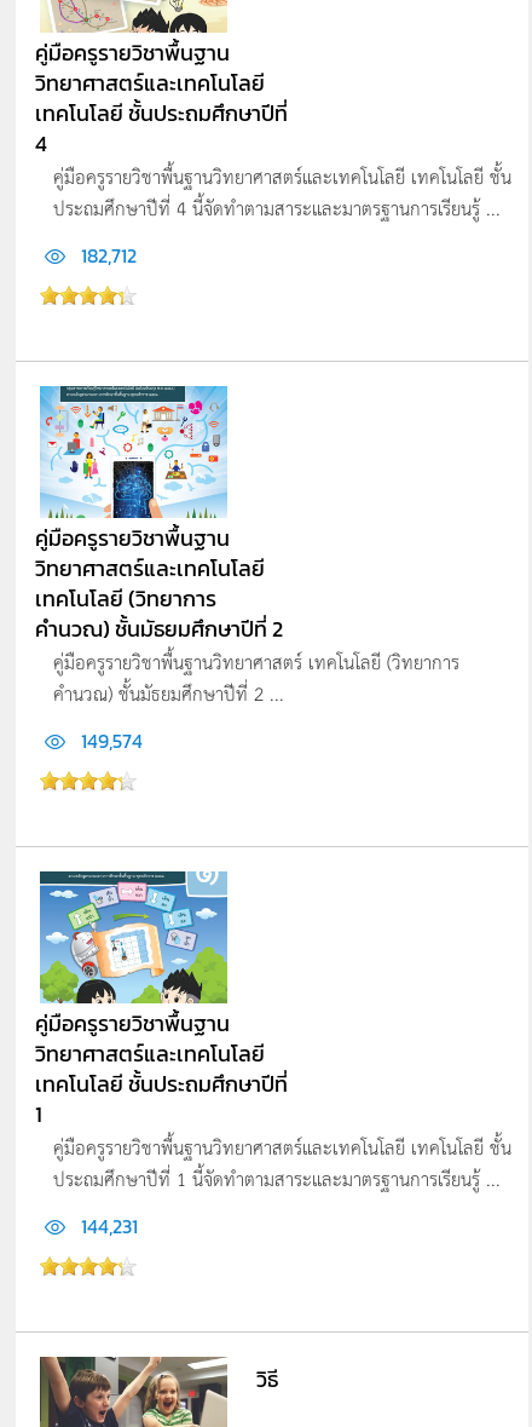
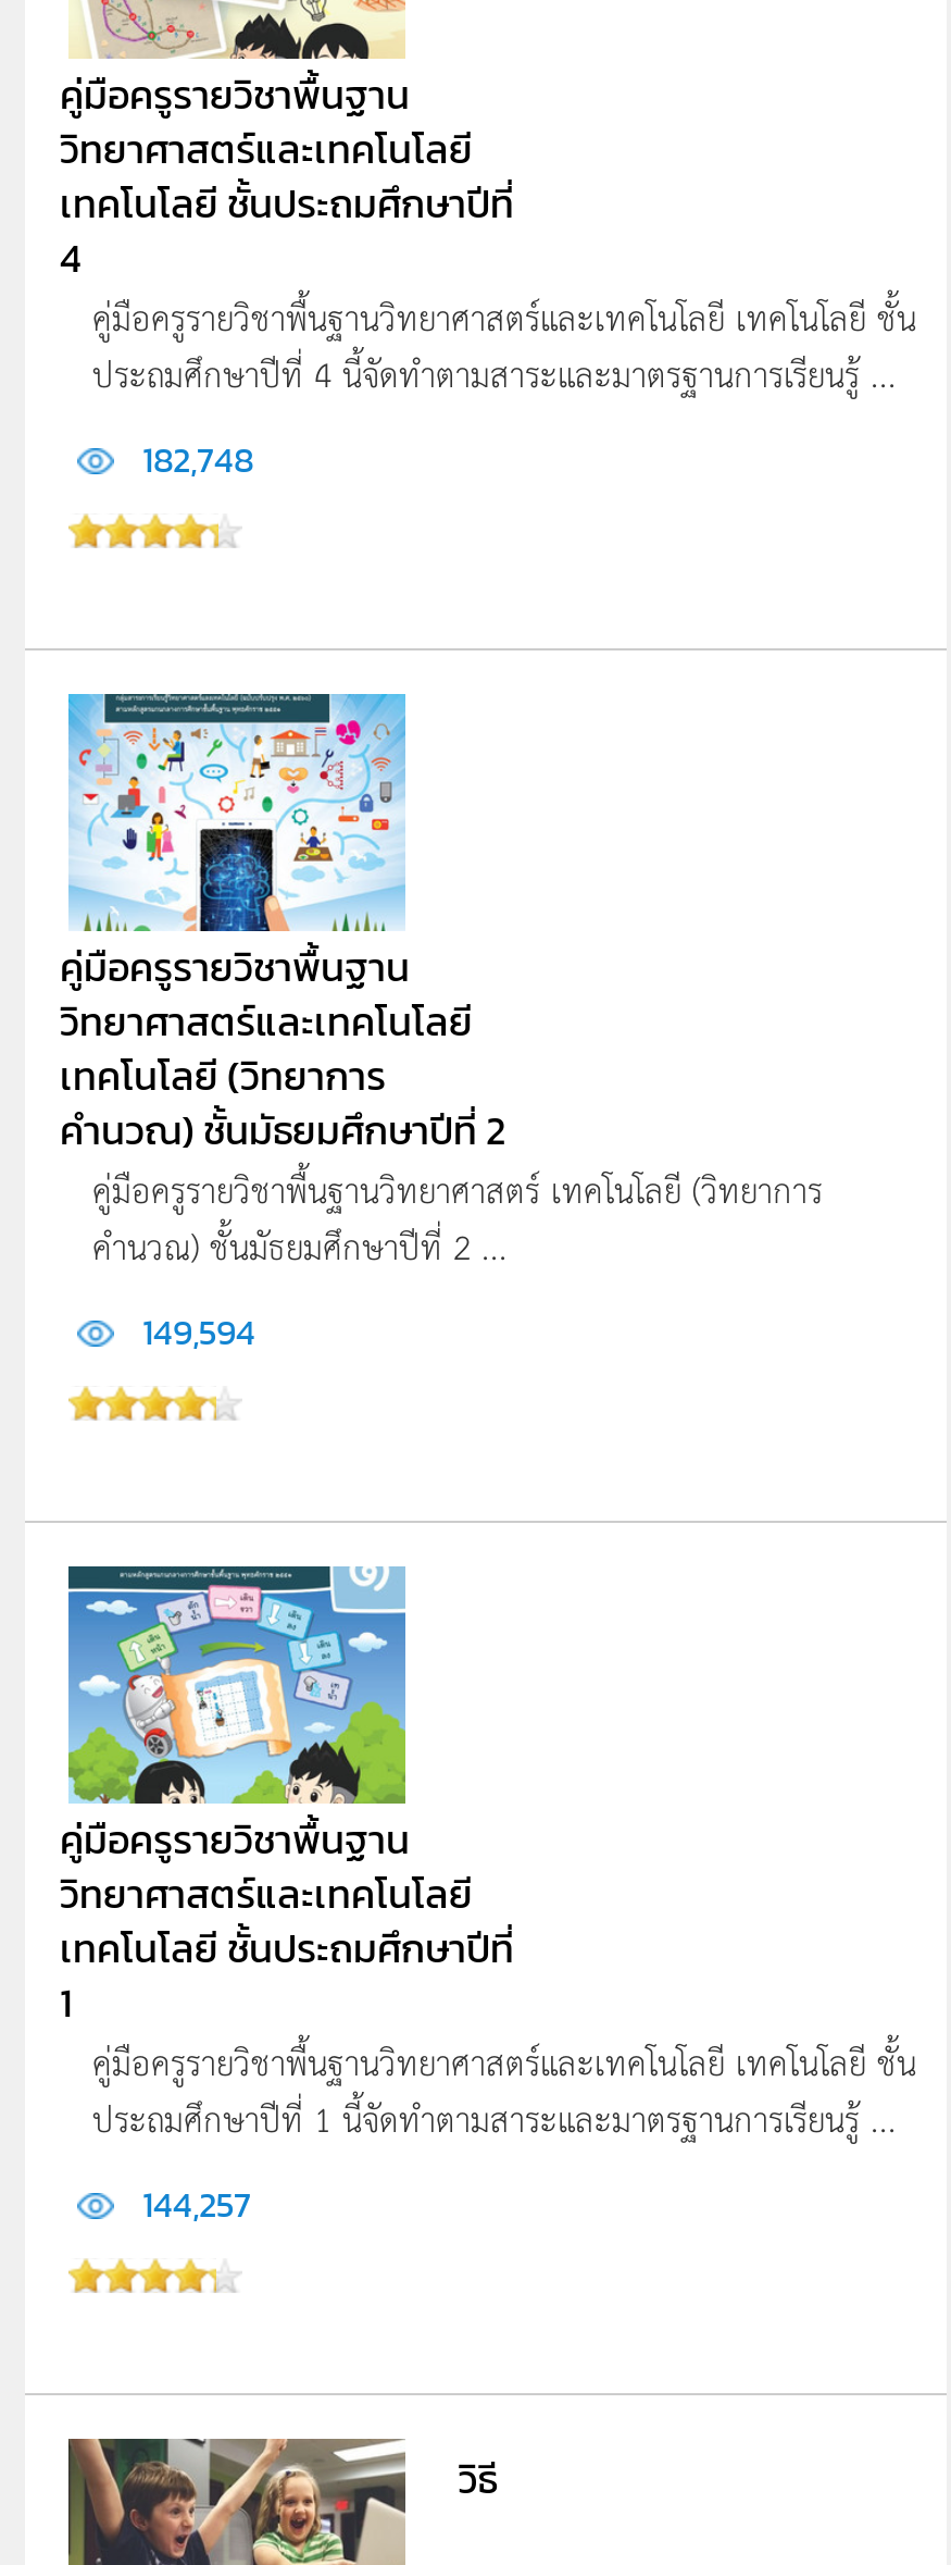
[81,241,137,270] 182,712 -> [142,433,253,485] 182,748
[81,726,143,755] 149,574 -> [142,1306,255,1358] 149,594
[81,1212,138,1241] 144,231 -> [142,2179,251,2231] 144,257

